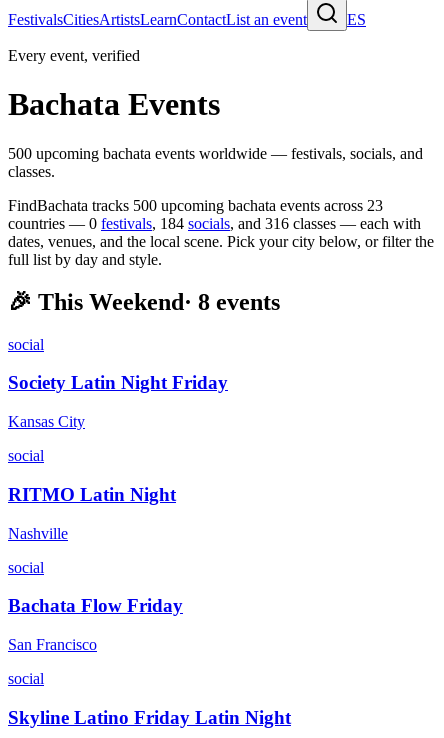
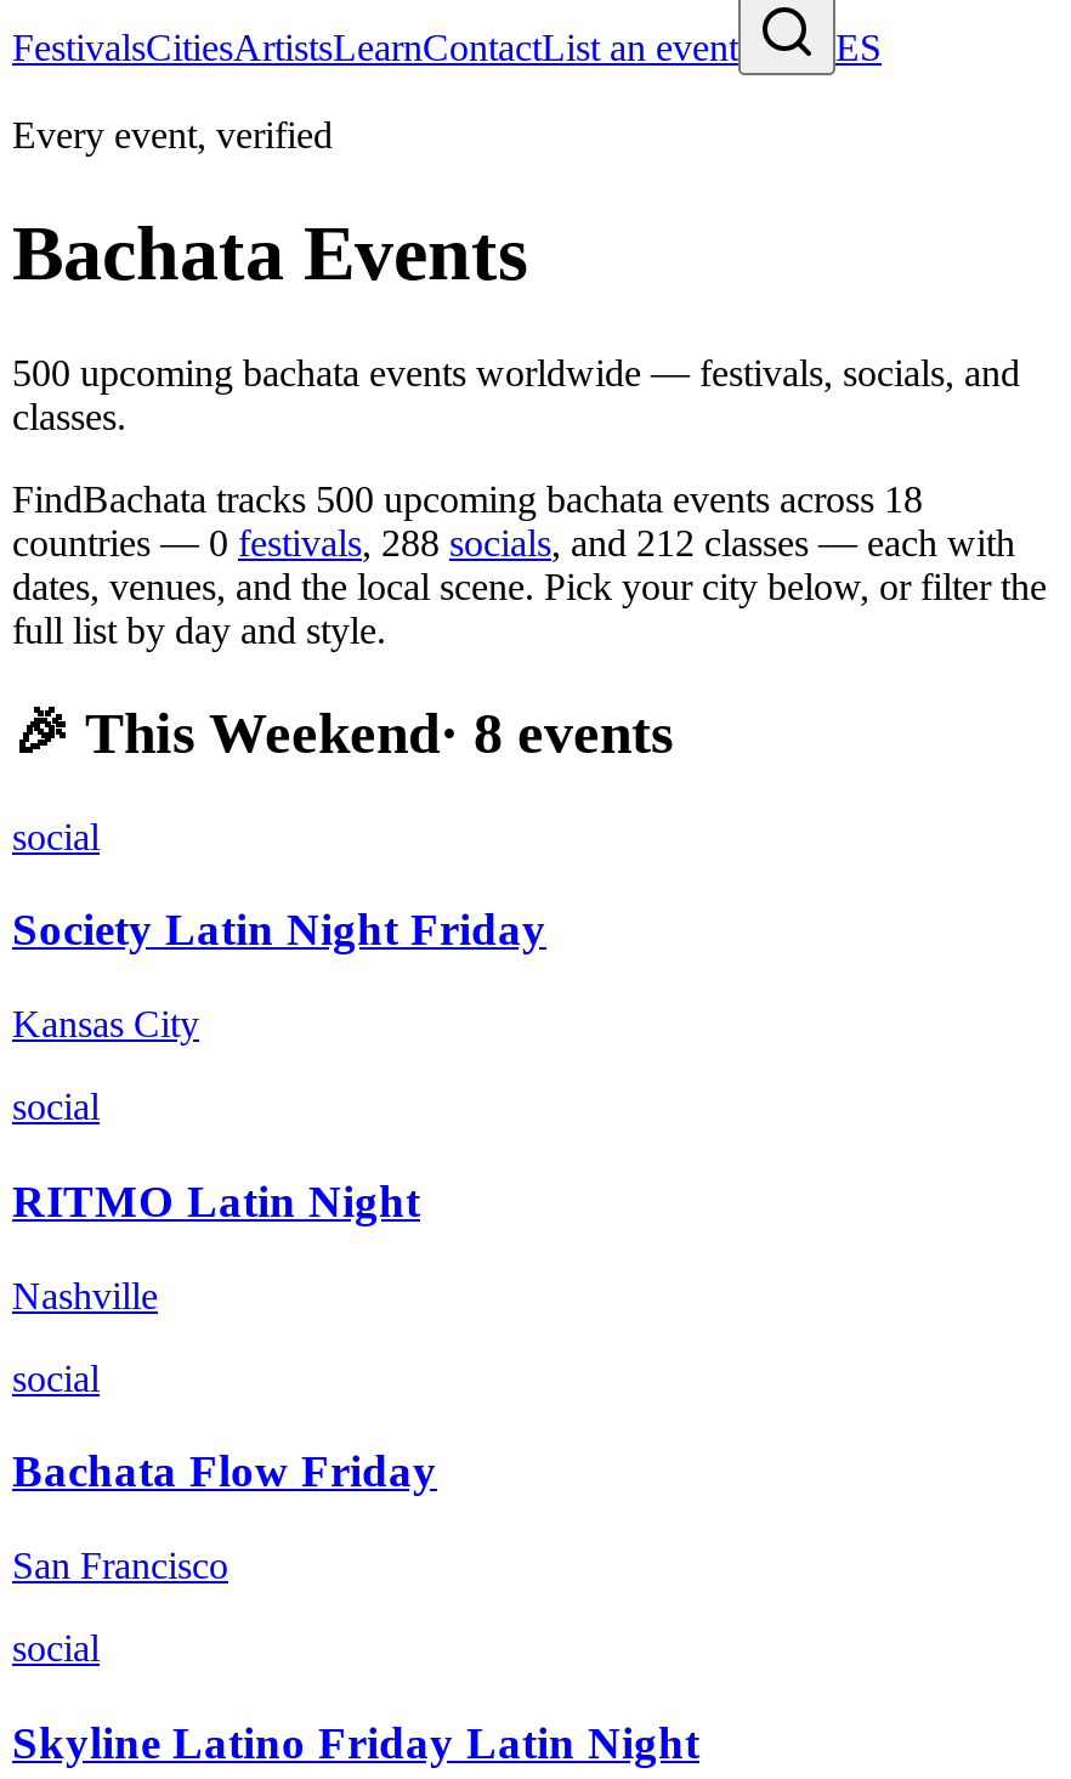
[8,197,383,214] FindBachata tracks 500 upcoming bachata events across 23 -> [12,478,923,519] FindBachata tracks 500 upcoming bachata events across 18
[8,215,421,232] countries — 0 festivals, 184 socials, and 316 classes — each with -> [12,522,1015,563] countries — 0 festivals, 288 socials, and 212 classes — each with

